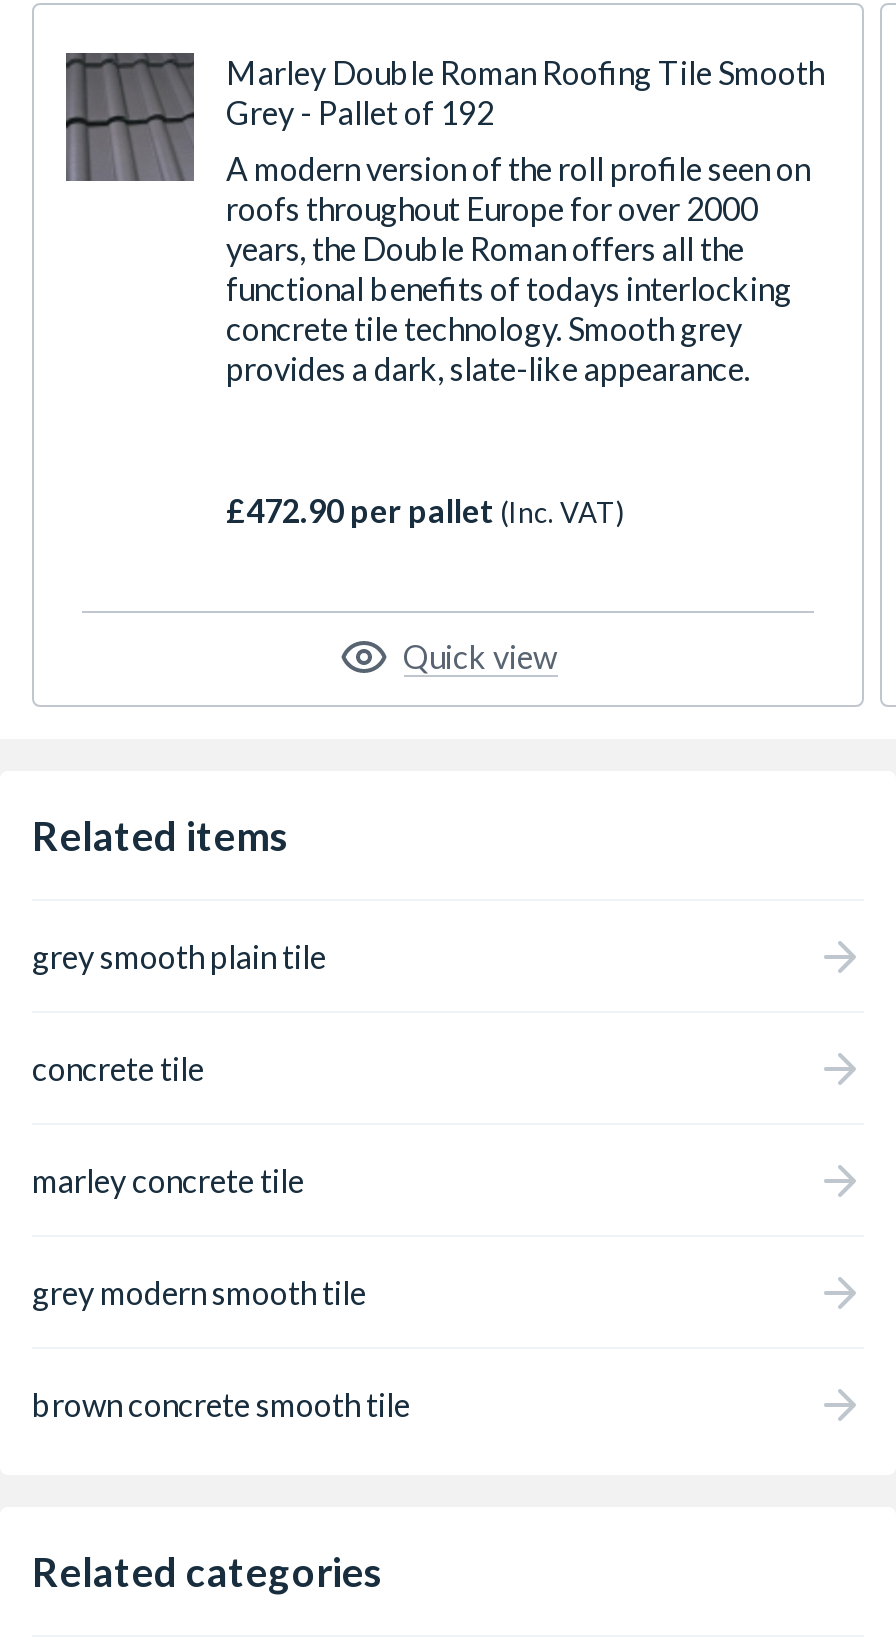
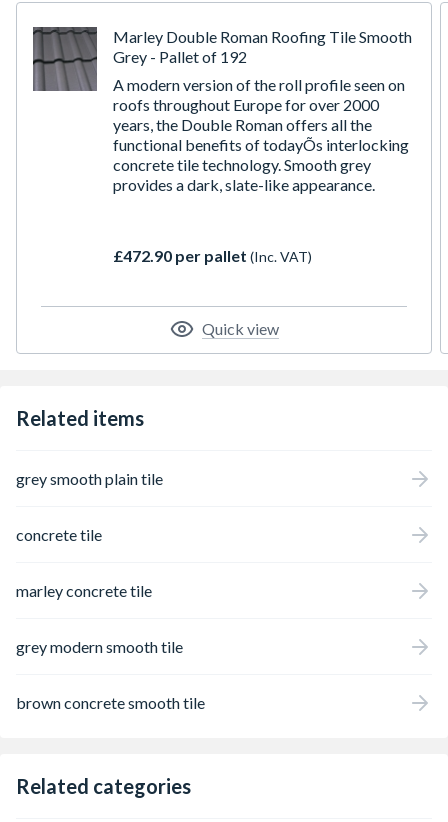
[226,269,792,307] functional benefits of todays interlocking -> [113,135,409,154] functional benefits of todayÕs interlocking

